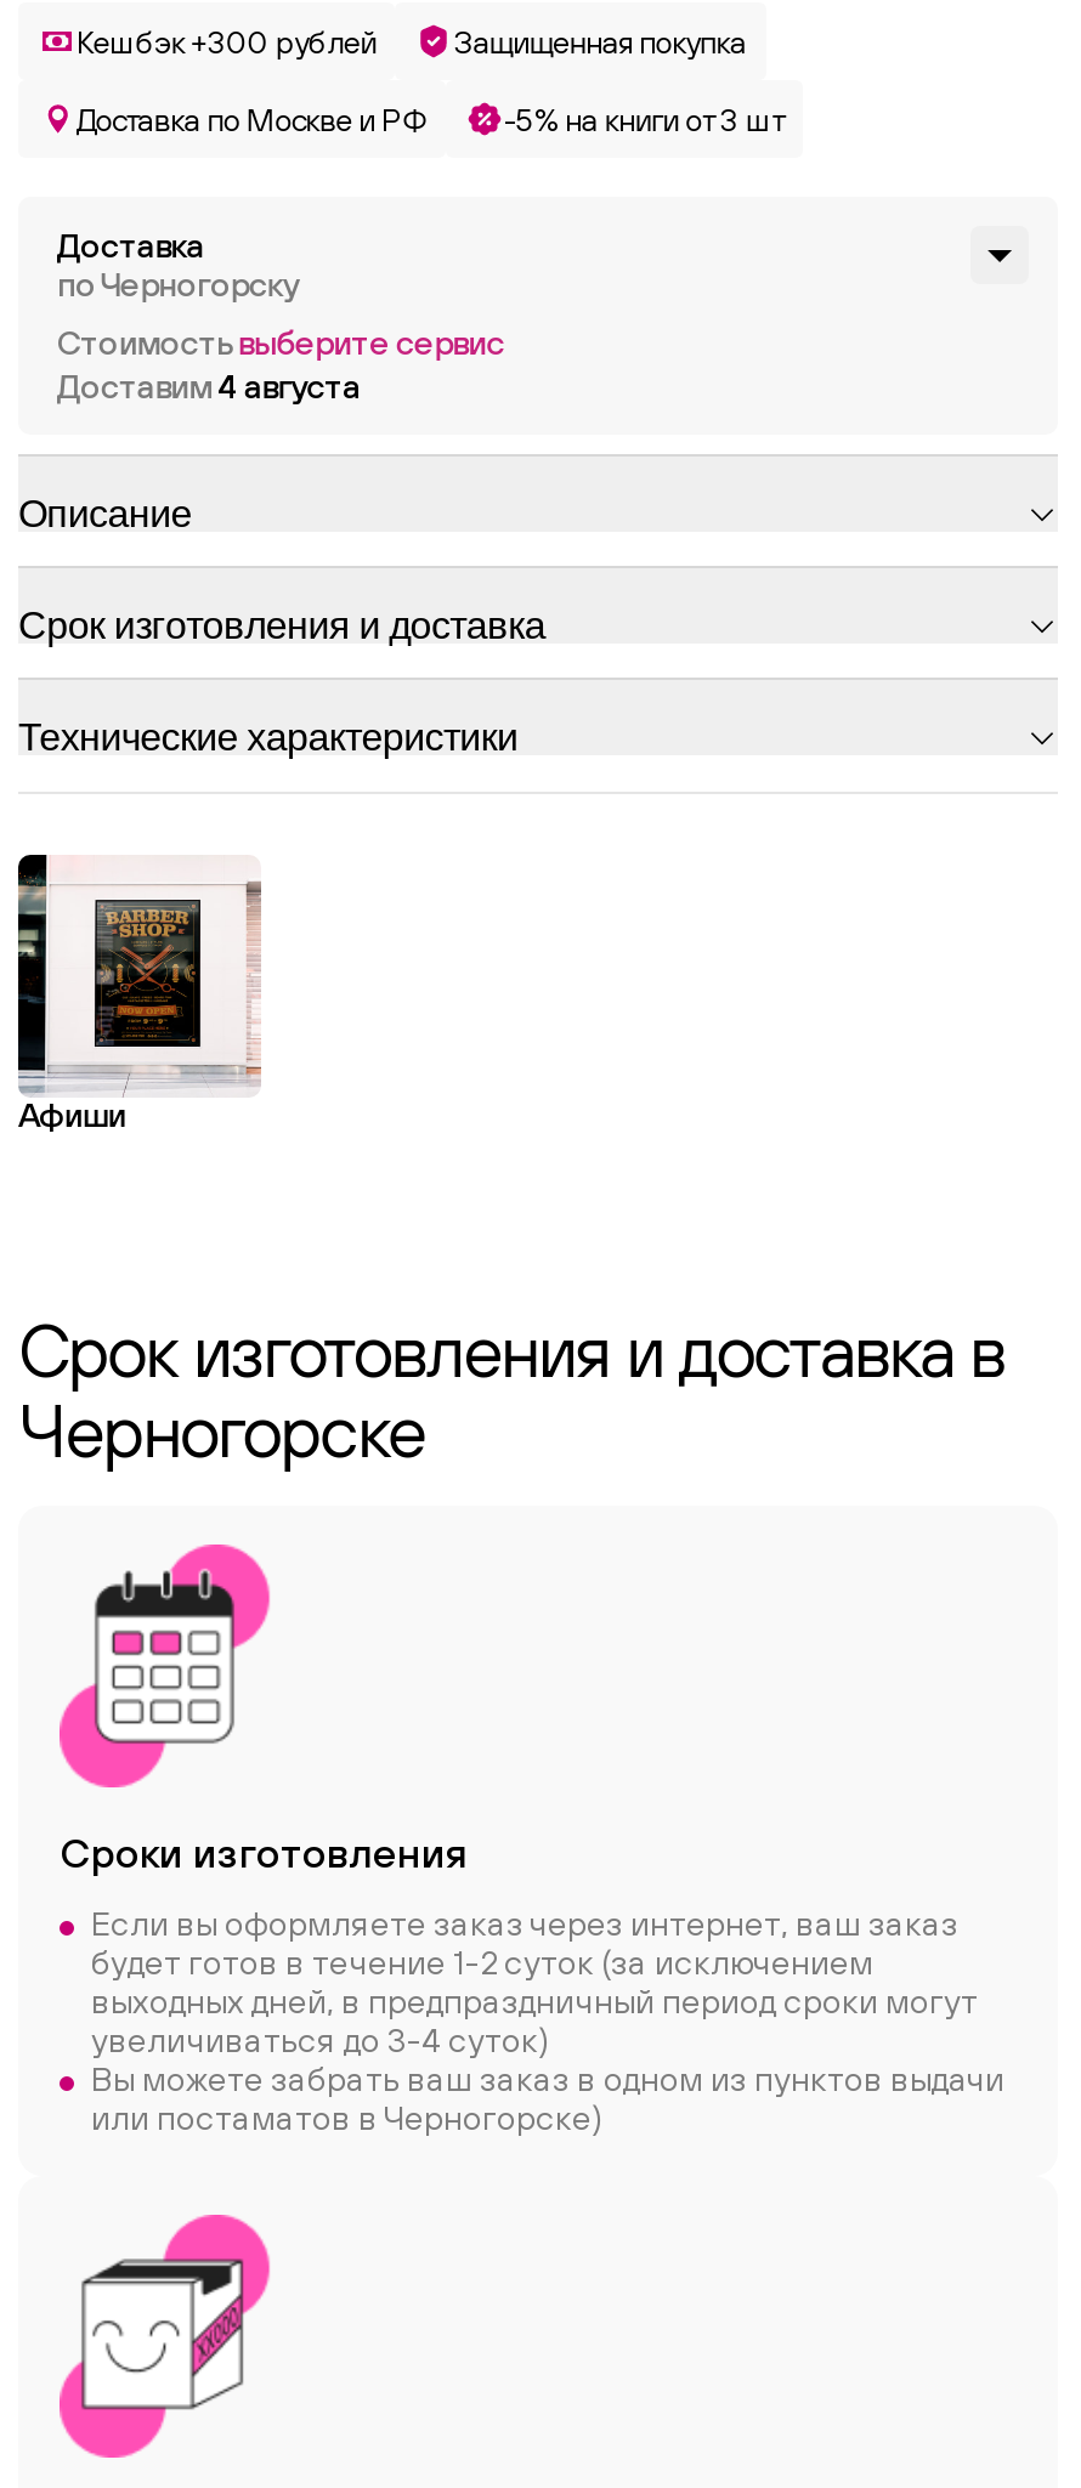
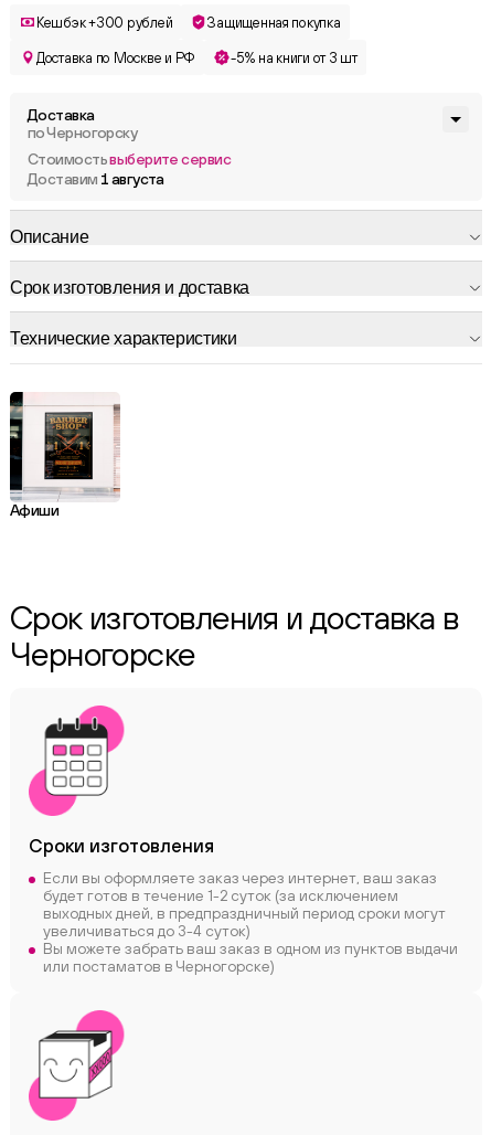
[57,367,360,406] Доставим 4 августа -> [28,170,164,188] Доставим 1 августа

